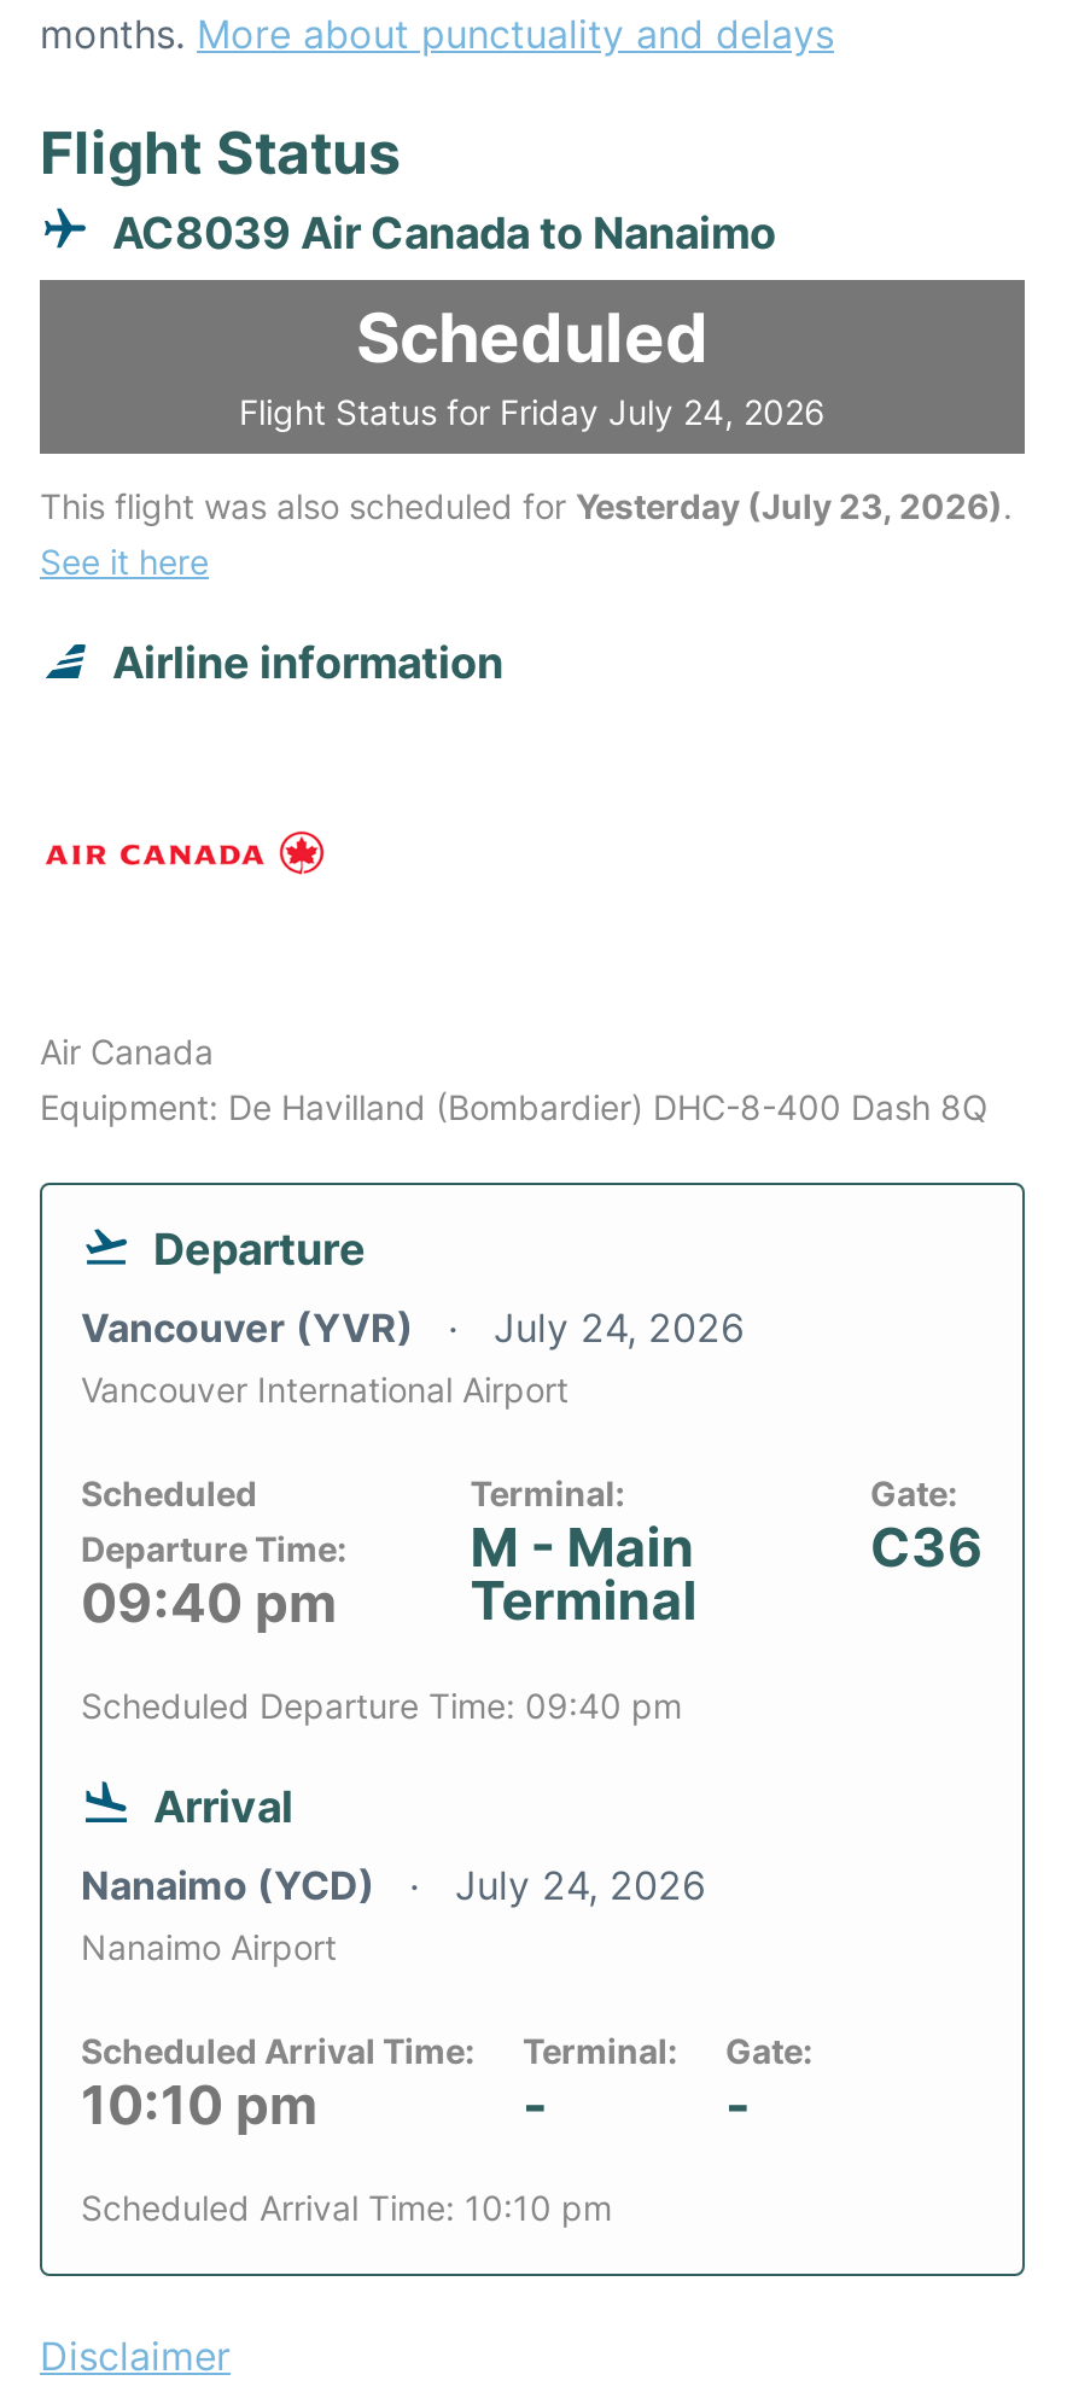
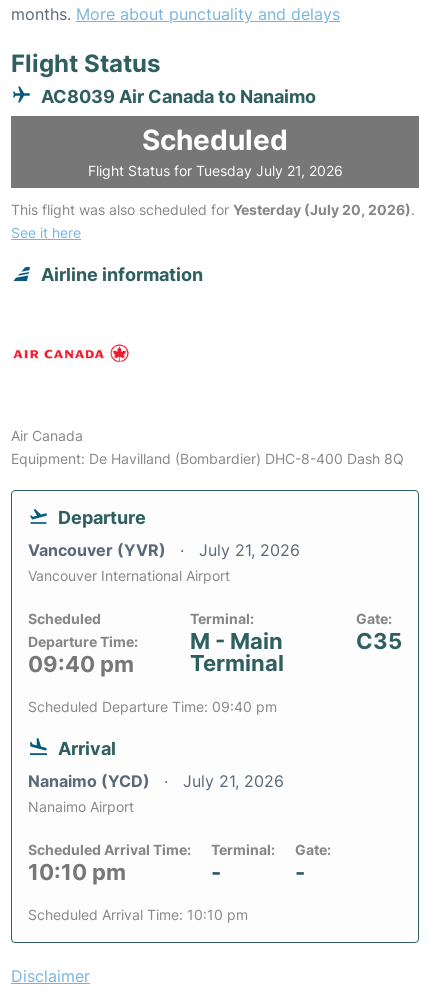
[239,391,826,432] Flight Status for Friday July 24, 2026 -> [87,162,342,179] Flight Status for Tuesday July 21, 2026
[40,485,1013,526] This flight was also scheduled for Yesterday (July 23, 2026). -> [11,201,415,218] This flight was also scheduled for Yesterday (July 20, 2026).
[81,1304,745,1352] Vancouver (YVR) July 24, 2026 -> [28,540,300,560] Vancouver (YVR) July 21, 2026
[870,1516,984,1579] C36 -> [356,628,402,654] C35
[81,1861,706,1909] Nanaimo (YCD) July 24, 2026 -> [28,771,284,791] Nanaimo (YCD) July 21, 2026

